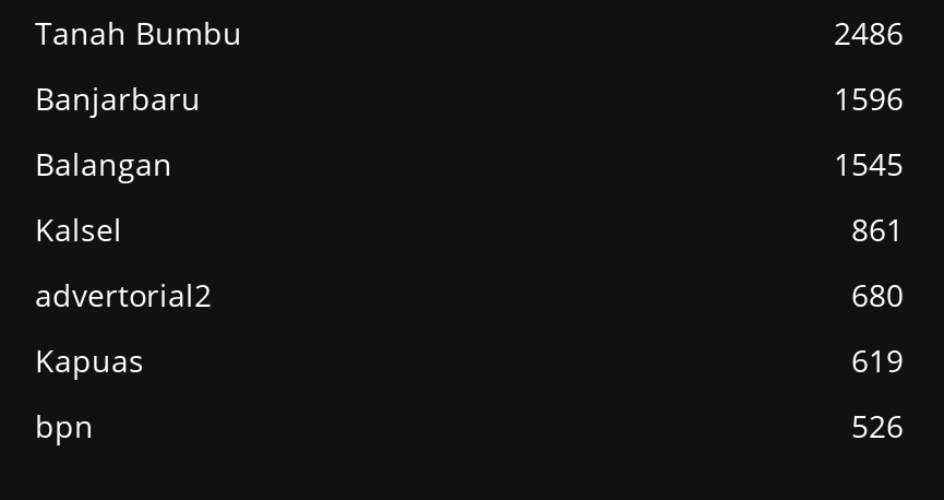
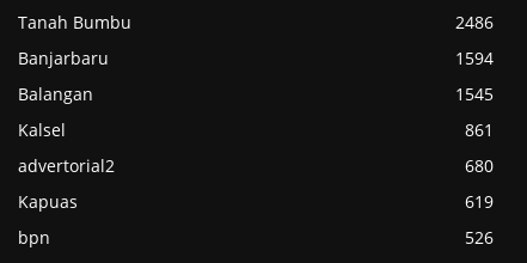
[834,77,904,119] 1596 -> [455,46,494,69] 1594

